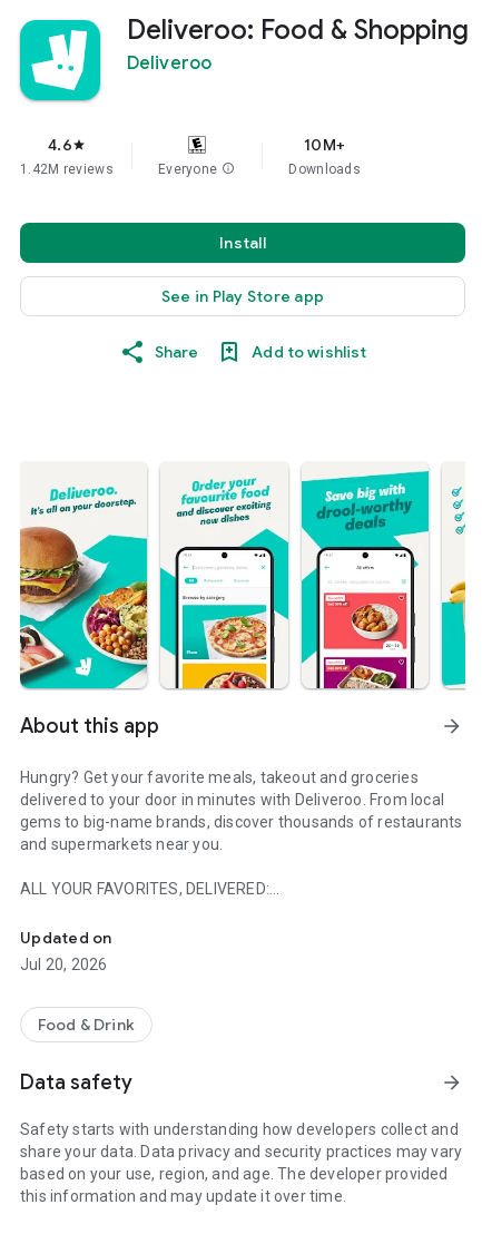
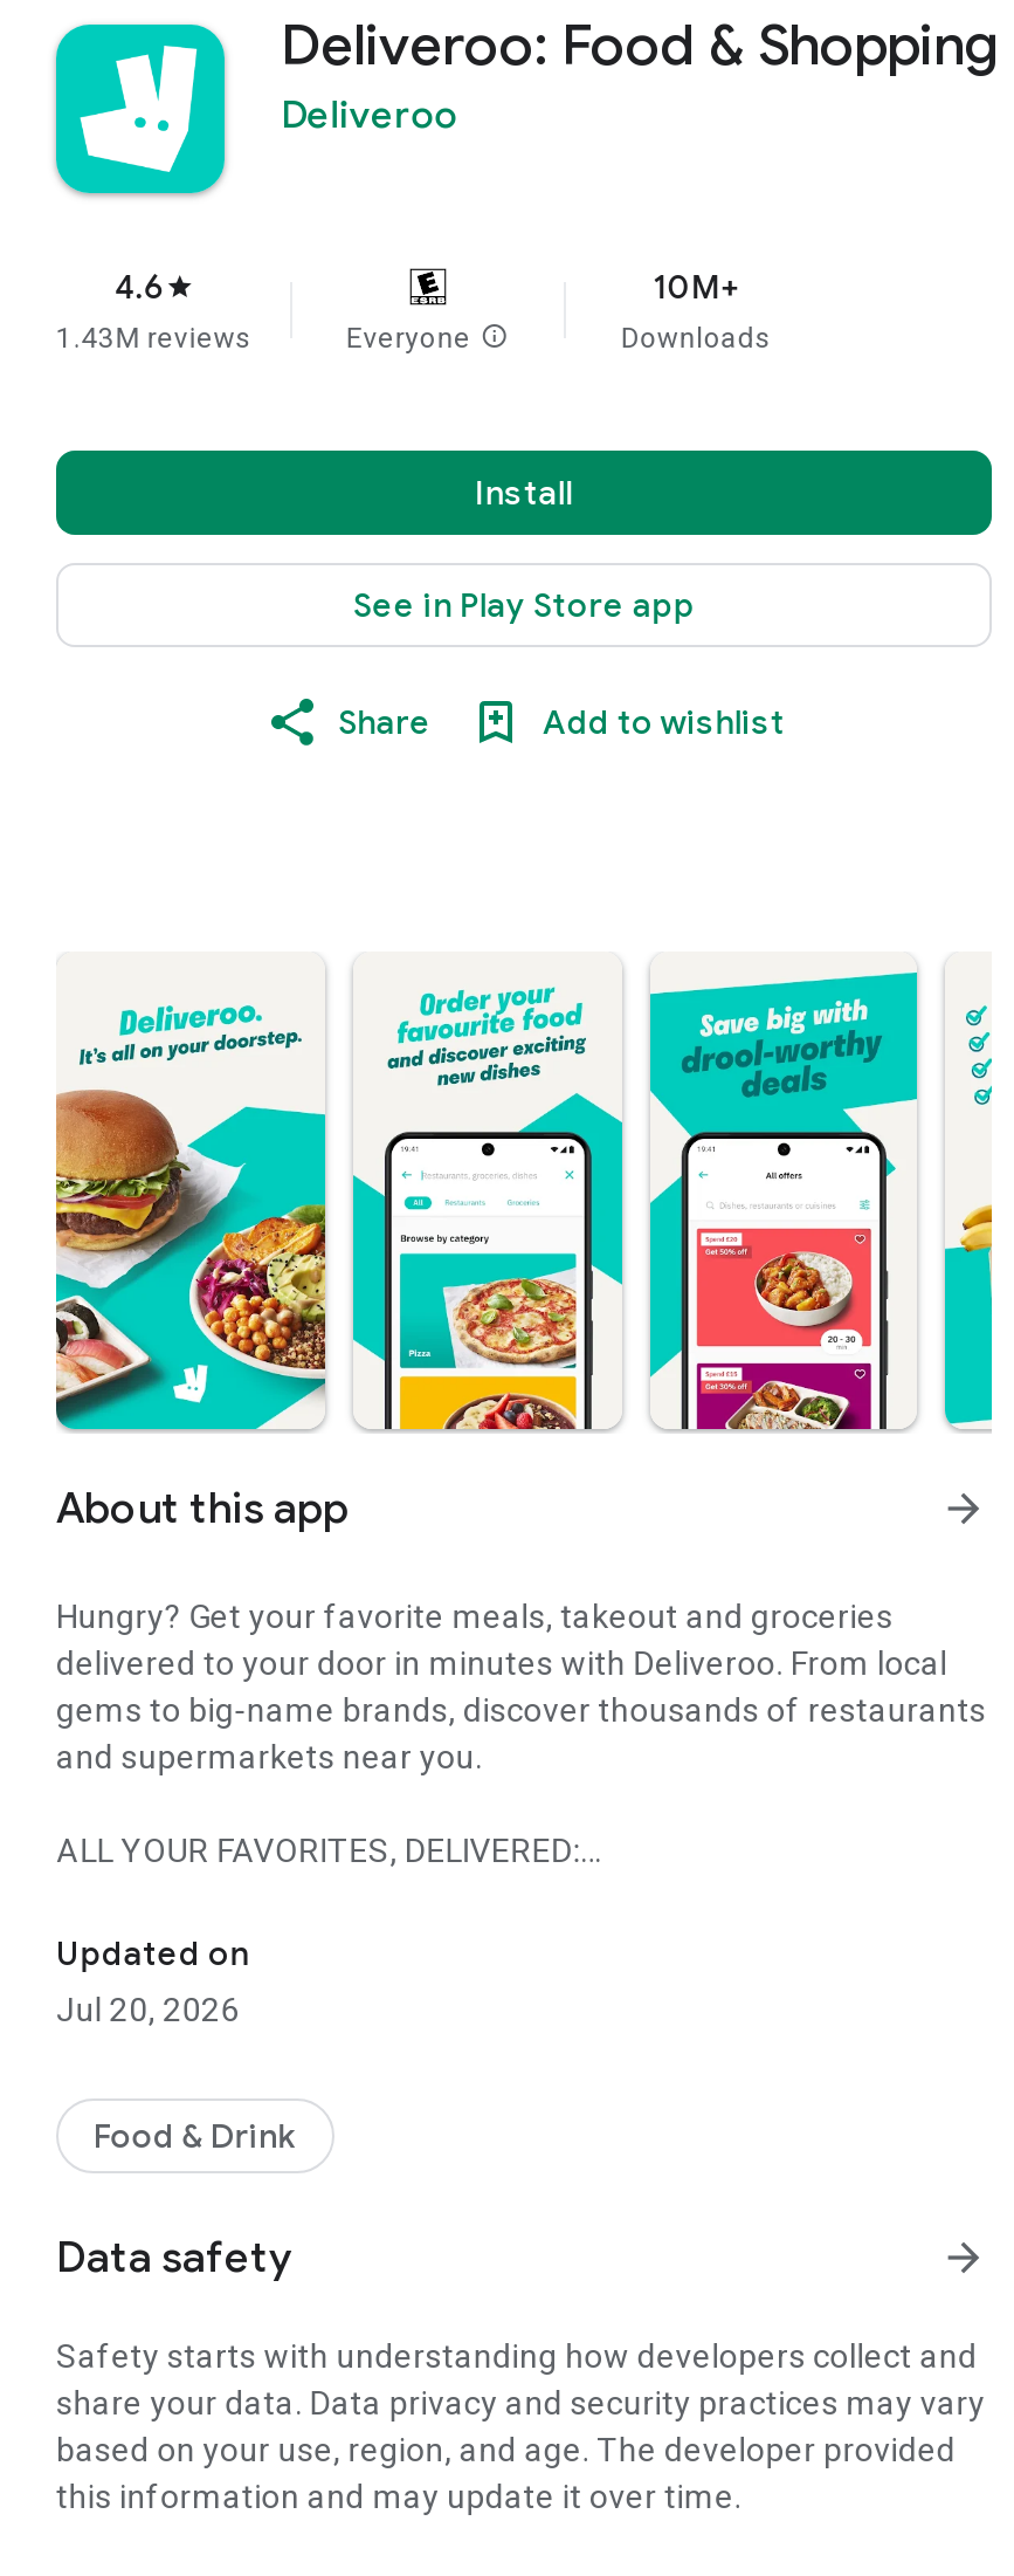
[20,161,113,177] 1.42M reviews -> [56,322,252,355] 1.43M reviews

